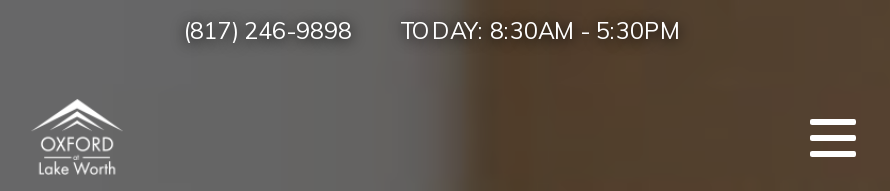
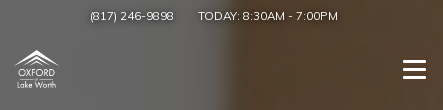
[184,15,680,45] (817) 246-9898 TODAY: 8:30AM - 5:30PM -> [90,8,338,23] (817) 246-9898 TODAY: 8:30AM - 7:00PM

